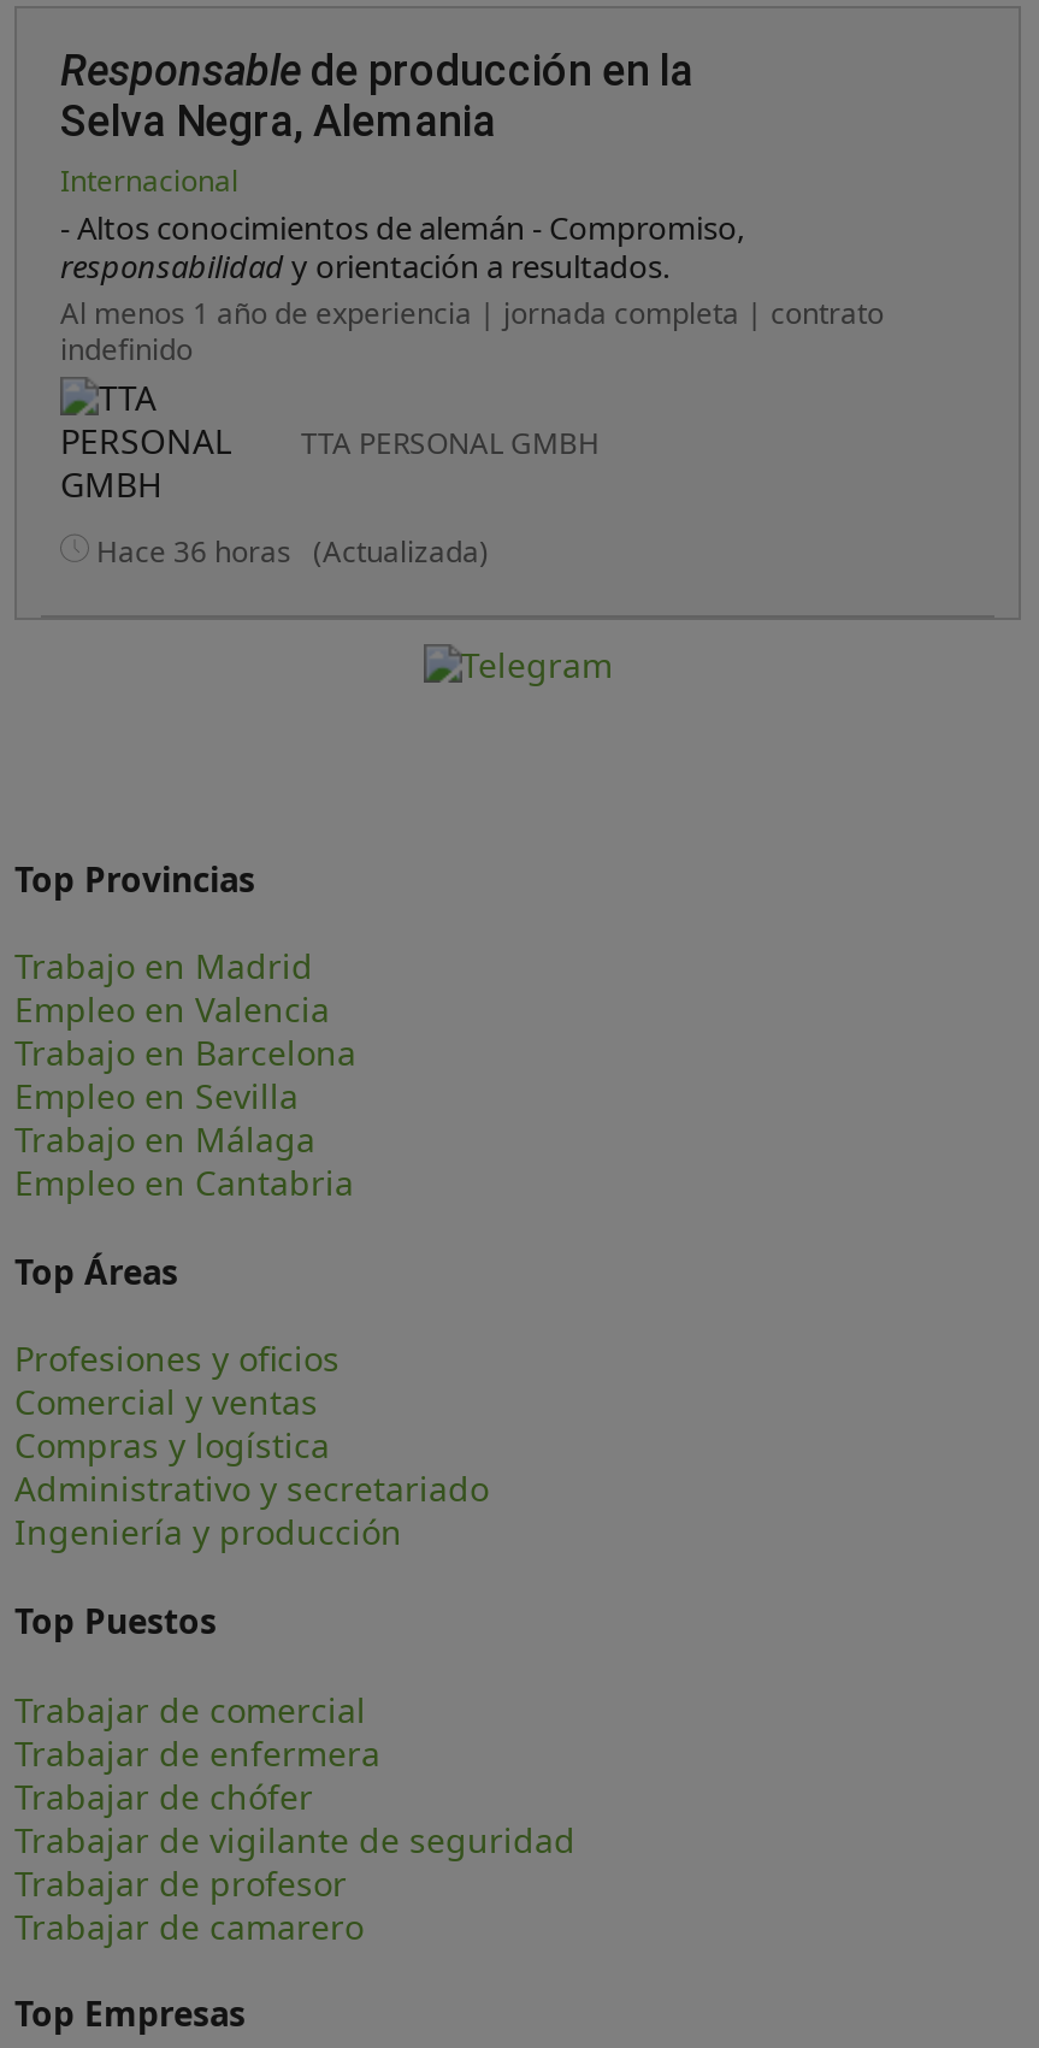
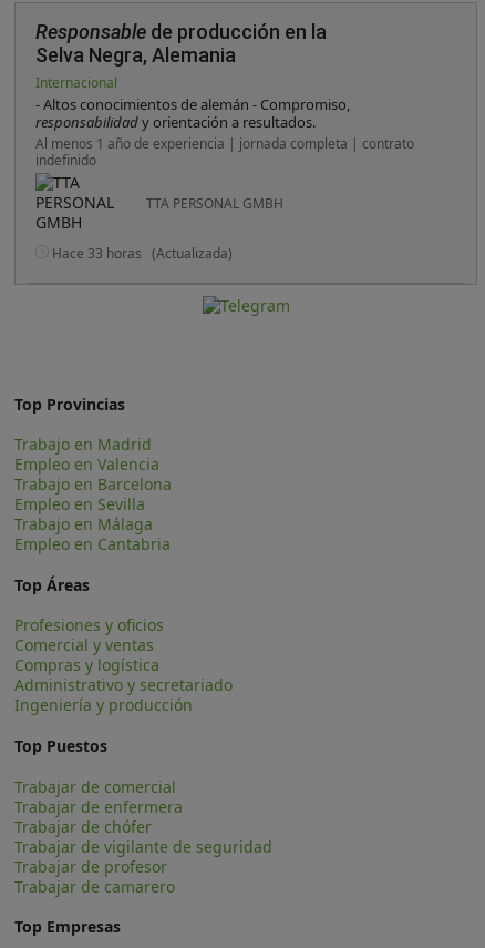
[96,531,489,572] Hace 36 horas (Actualizada) -> [52,244,233,263] Hace 33 horas (Actualizada)

